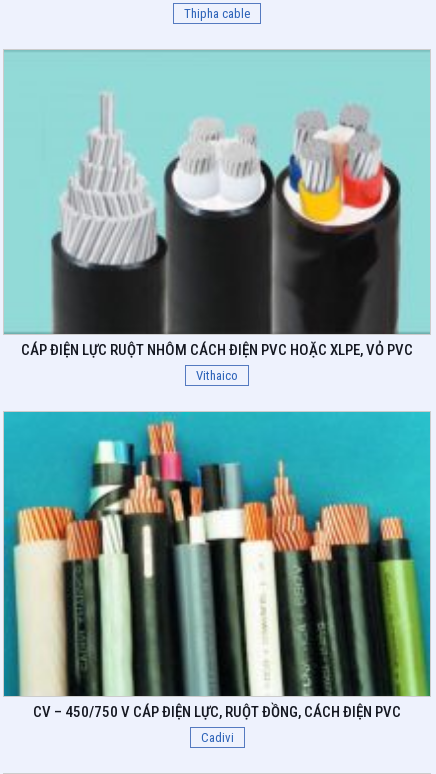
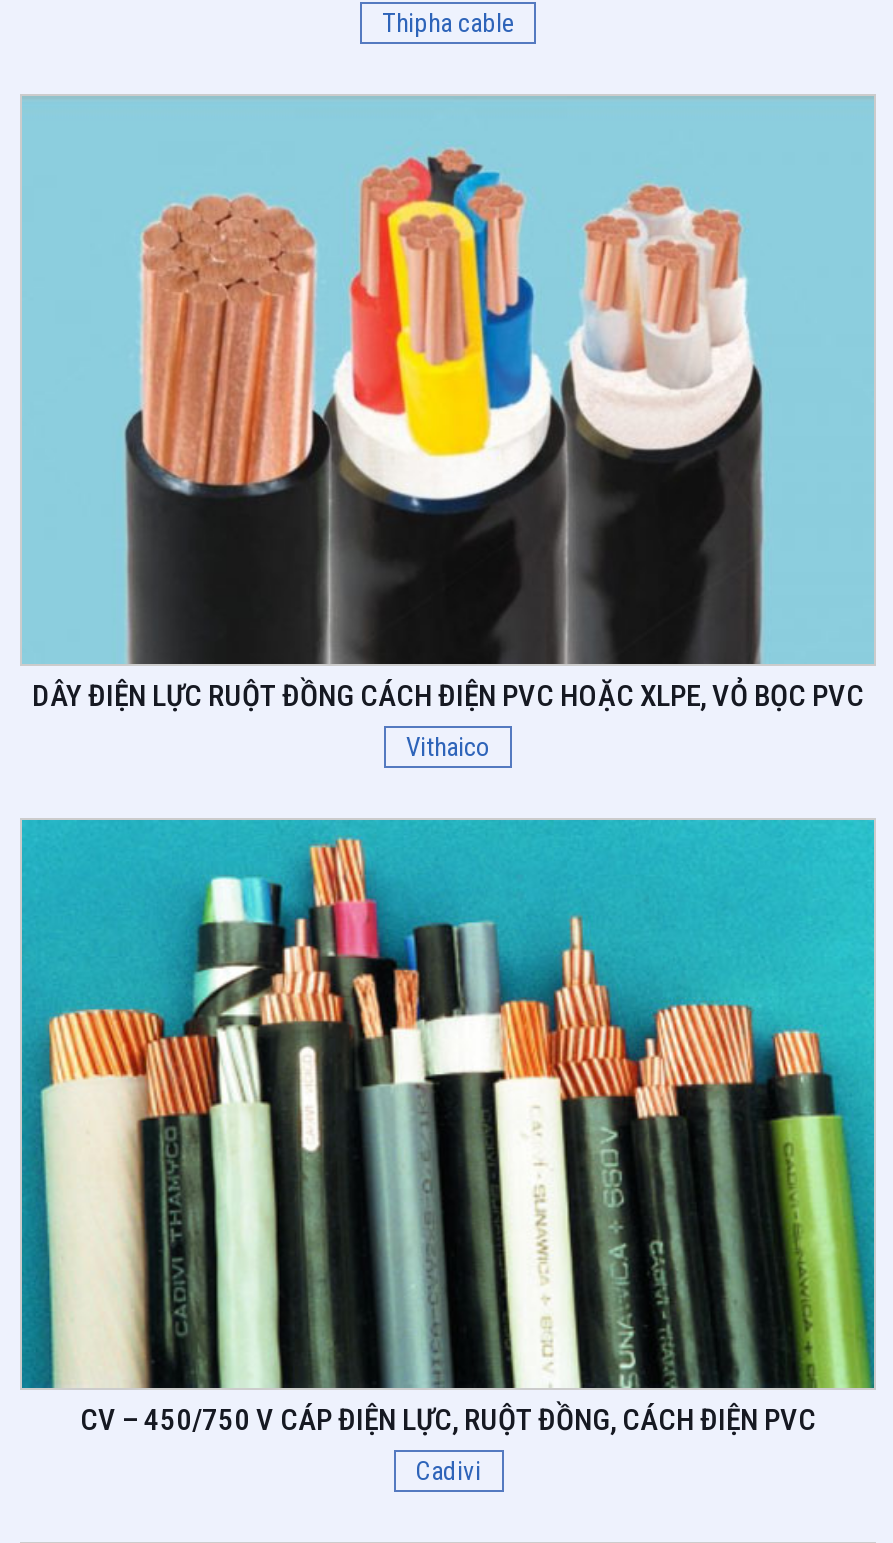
[21,77,413,359] [image] | CÁP ĐIỆN LỰC RUỘT NHÔM CÁCH ĐIỆN PVC HOẶC XLPE, VỎ PVC -> [32,148,864,715] [image] | DÂY ĐIỆN LỰC RUỘT ĐỒNG CÁCH ĐIỆN PVC HOẶC XLPE, VỎ BỌC PVC

